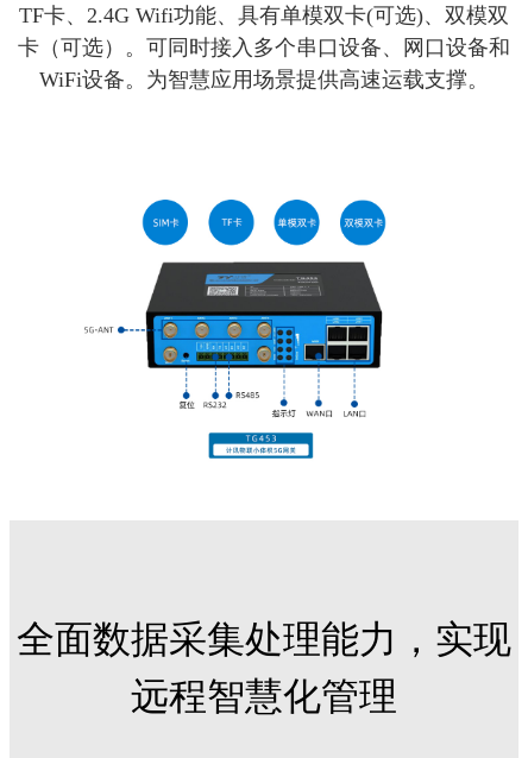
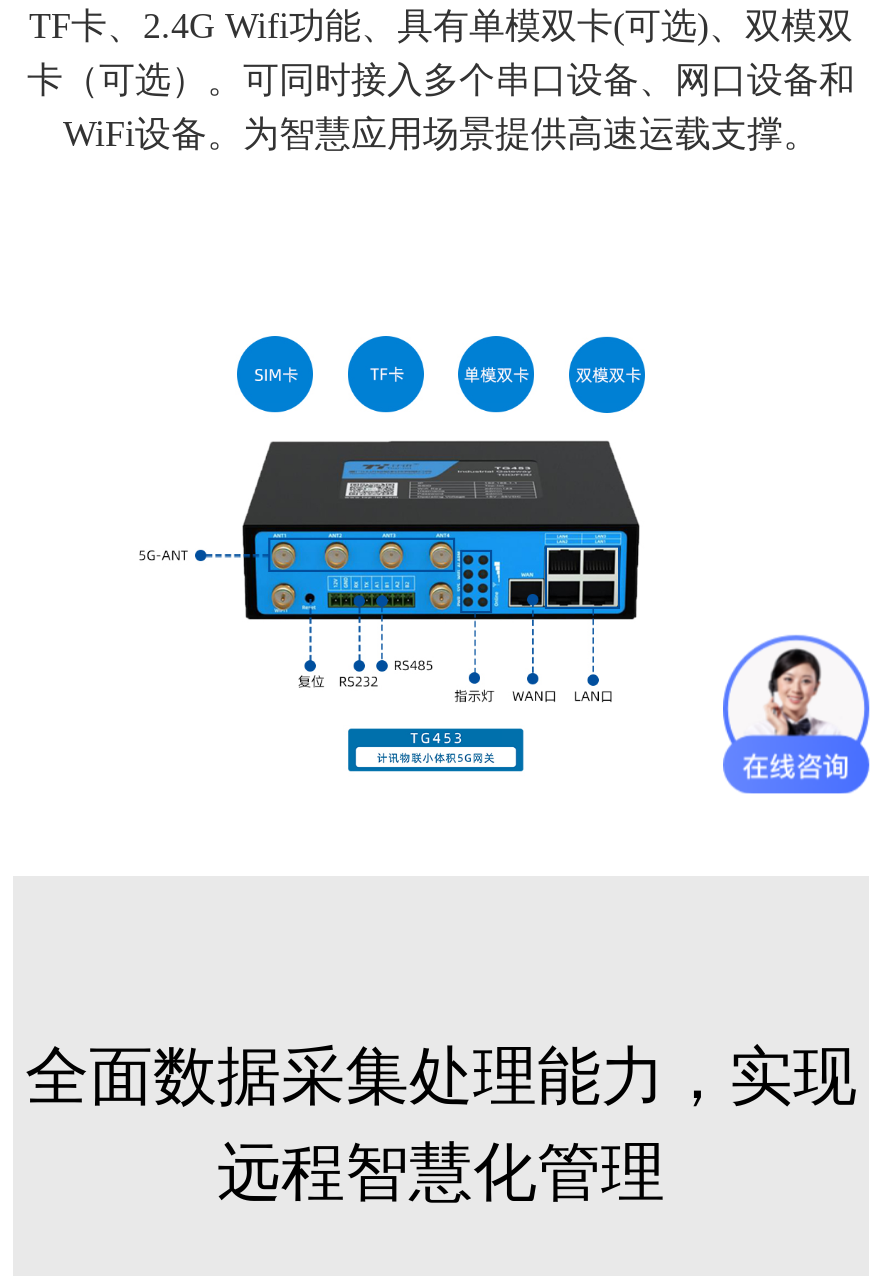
none -> [721,634,871,796] [image]

